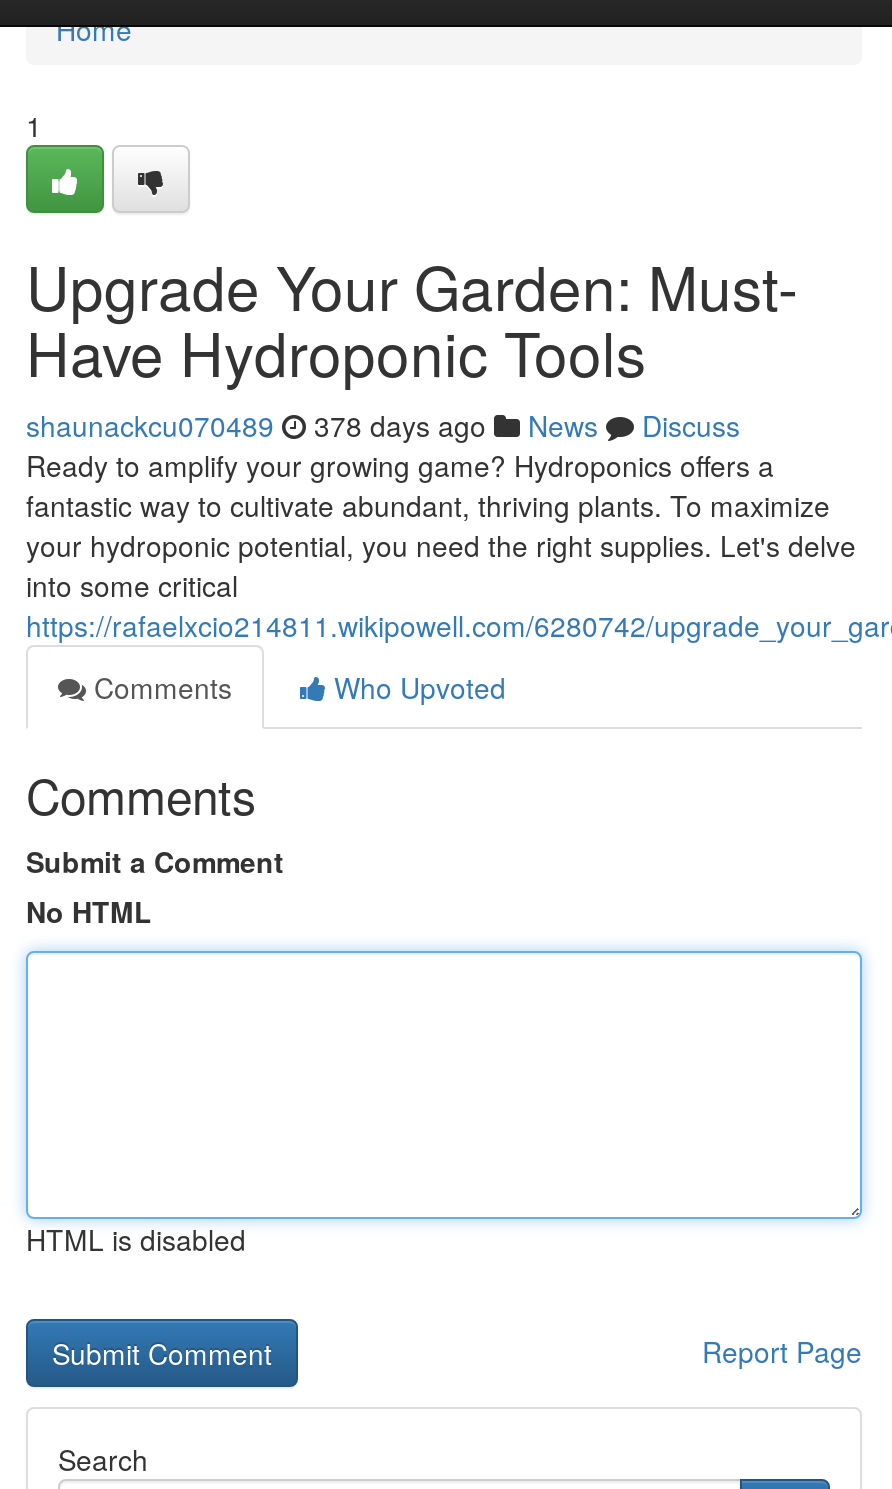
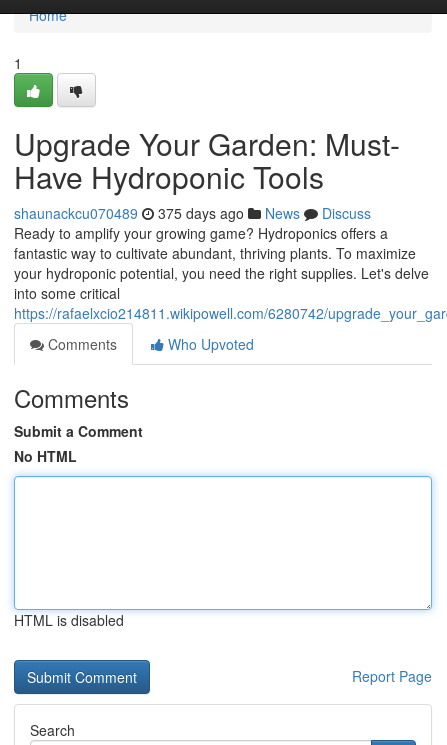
[26,405,740,445] shaunackcu070489 378 days ago News Discuss -> [14,203,371,223] shaunackcu070489 375 days ago News Discuss

